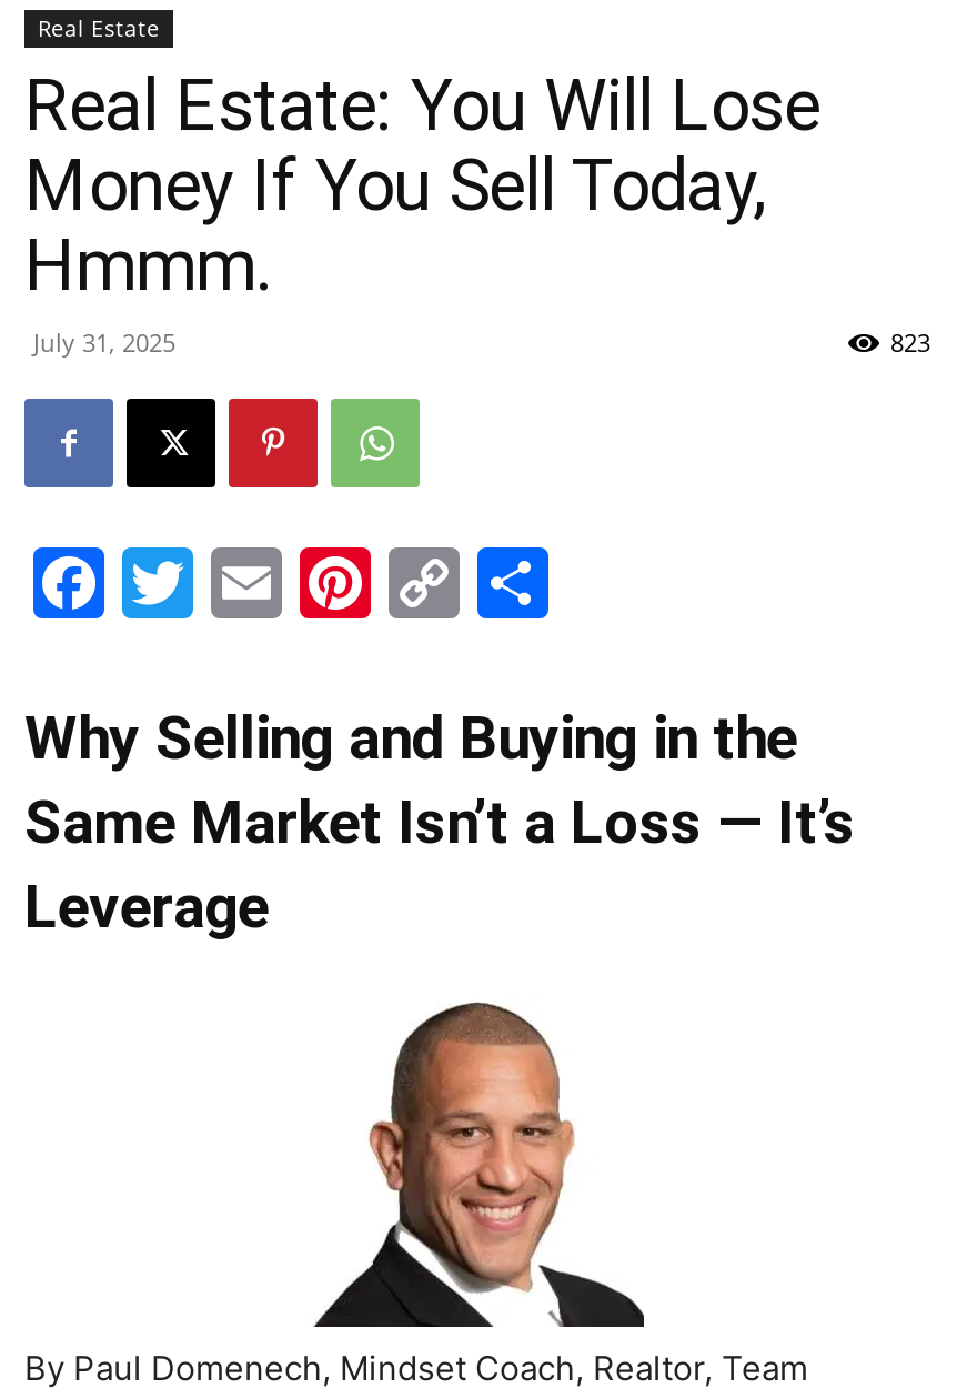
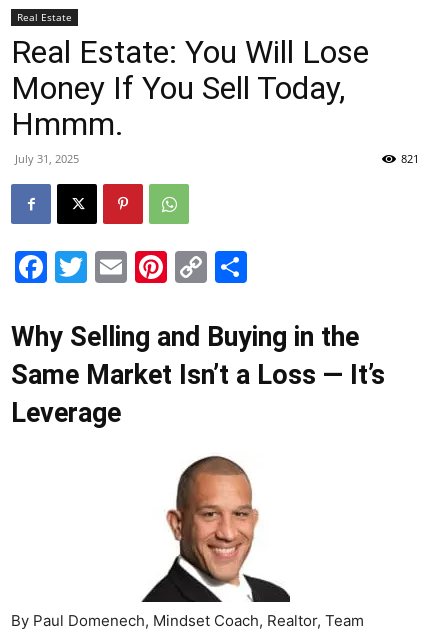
[890,325,930,359] 823 -> [401,151,419,166] 821

